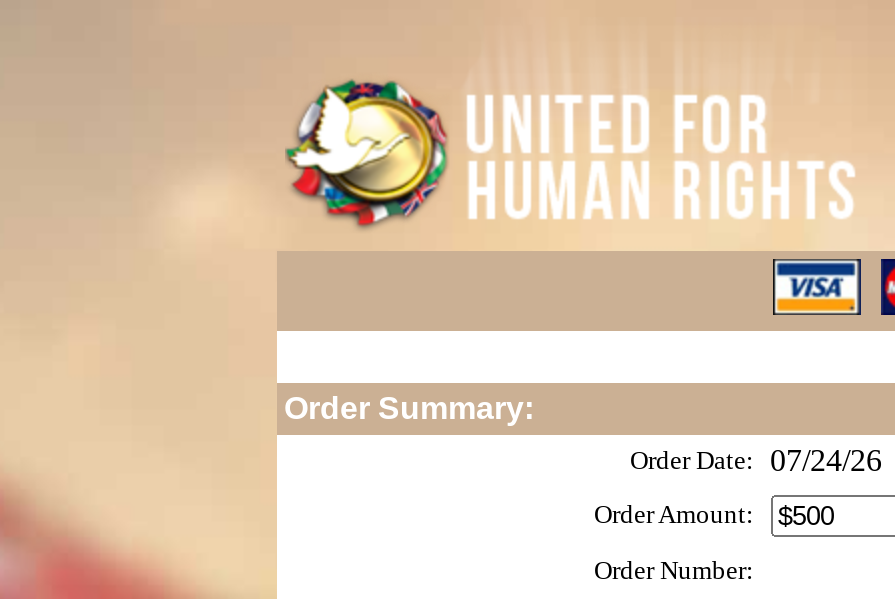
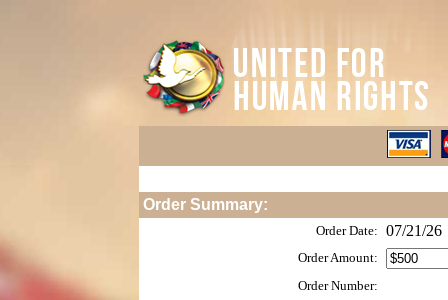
[630,443,882,477] Order Date: 07/24/26 -> [315,222,441,239] Order Date: 07/21/26

